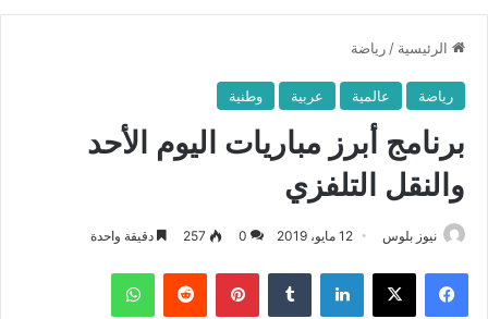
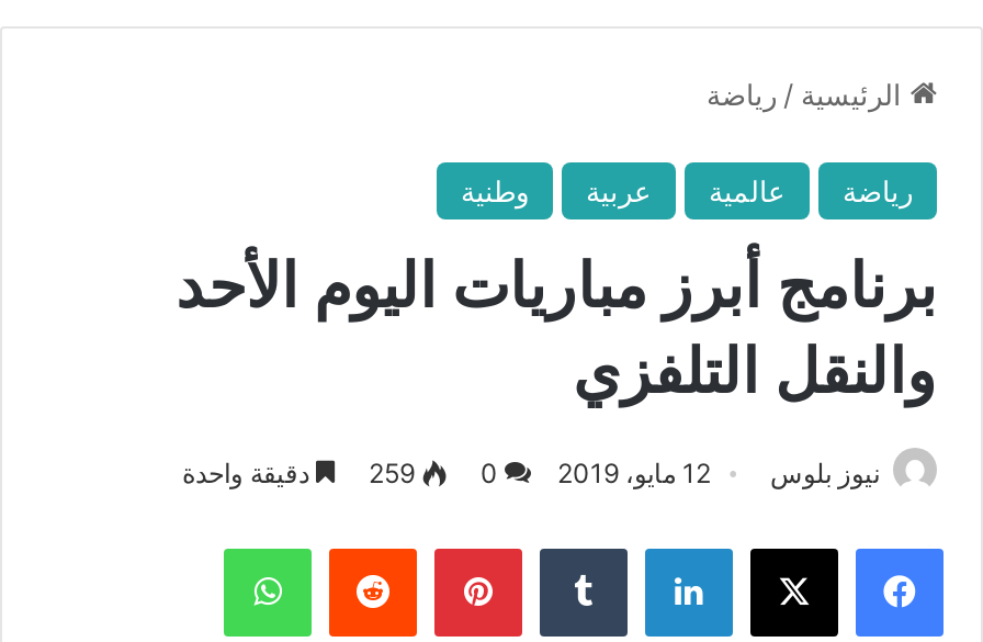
[90,228,247,244] 0 257 دقيقة واحدة -> [182,457,498,489] 0 259 دقيقة واحدة

